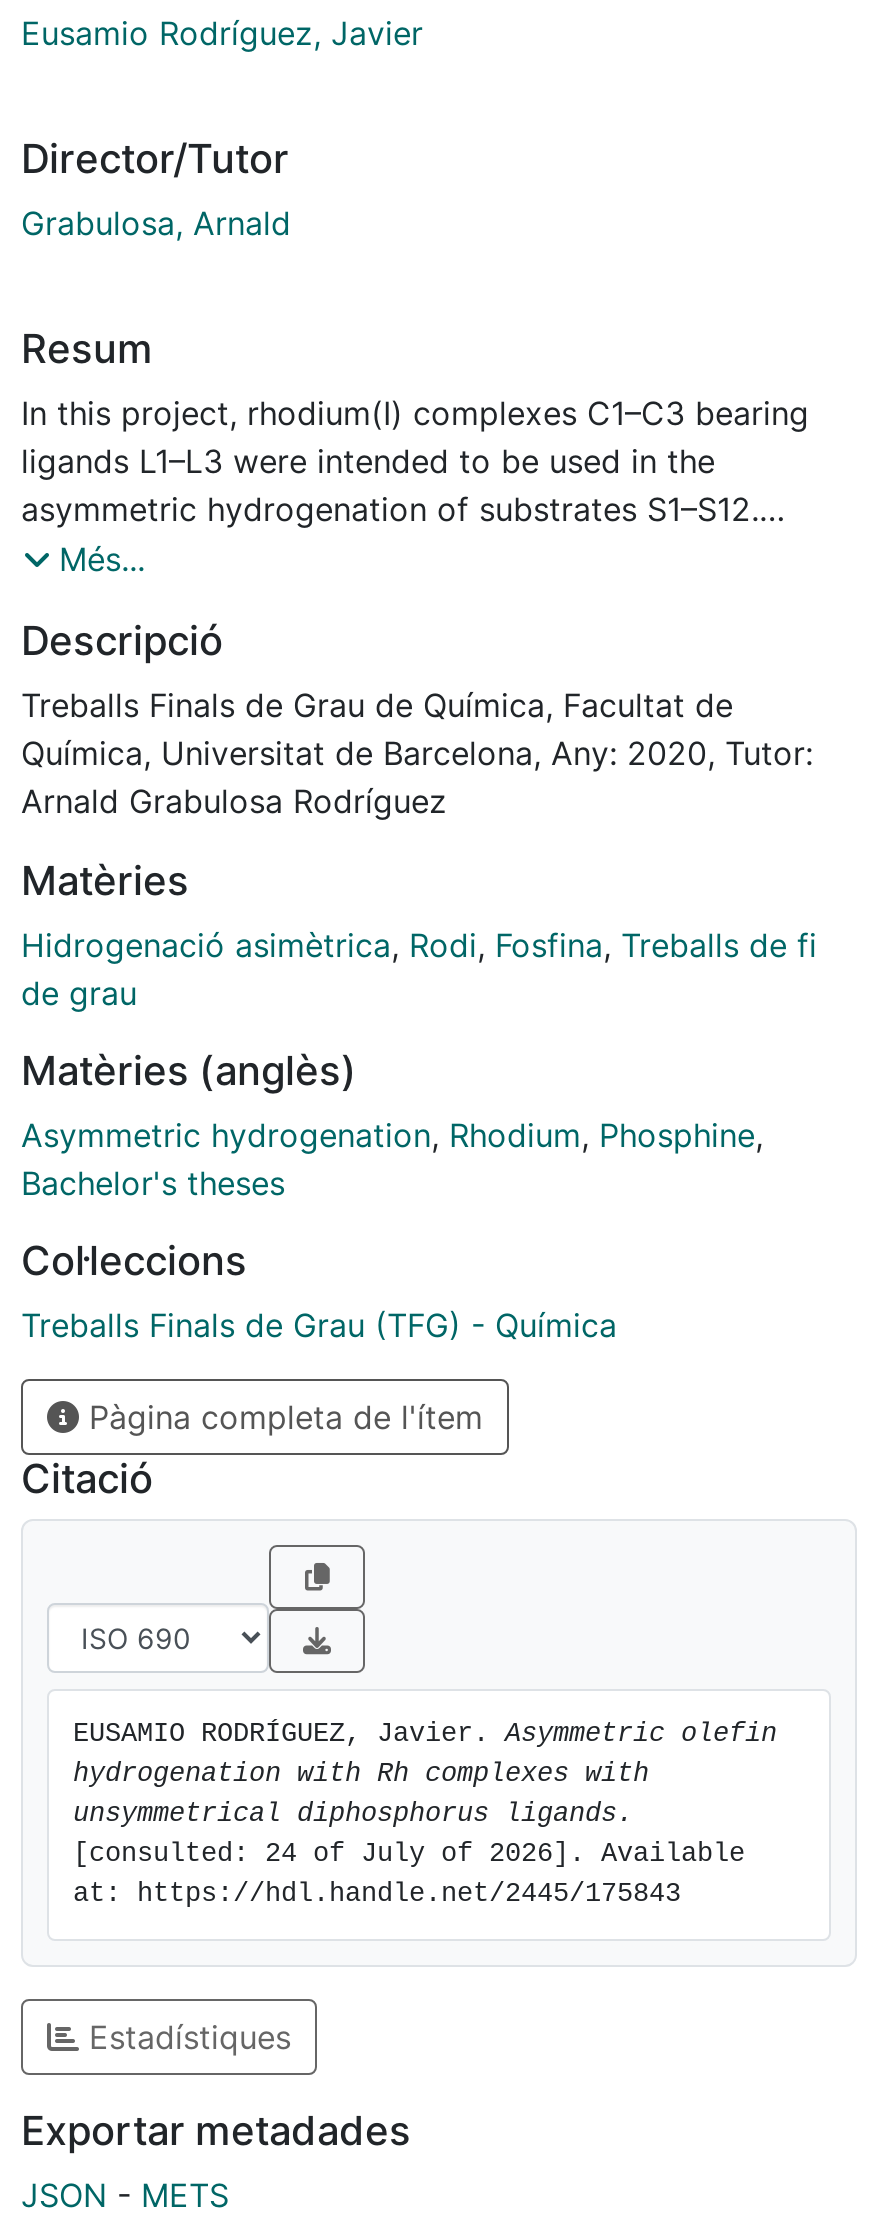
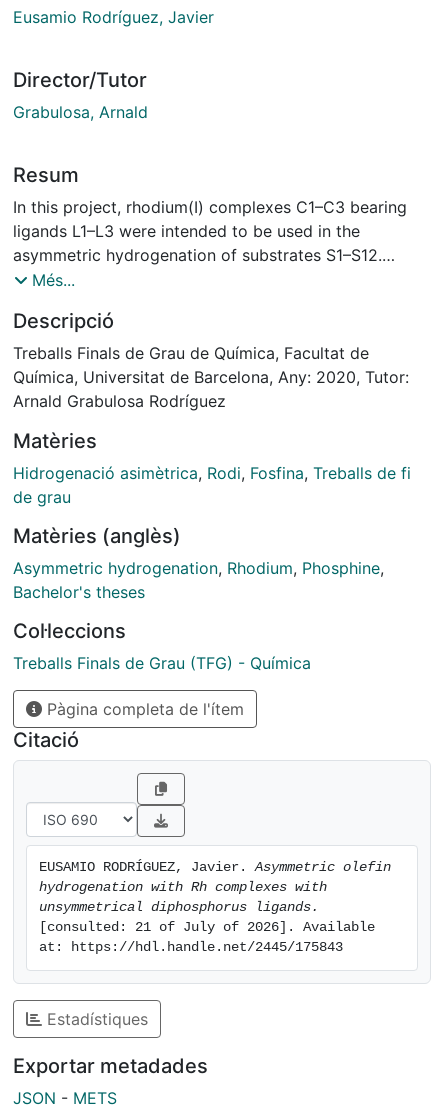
[73,1840,745,1870] [consulted: 24 of July of 2026]. Available -> [39,920,375,935] [consulted: 21 of July of 2026]. Available

